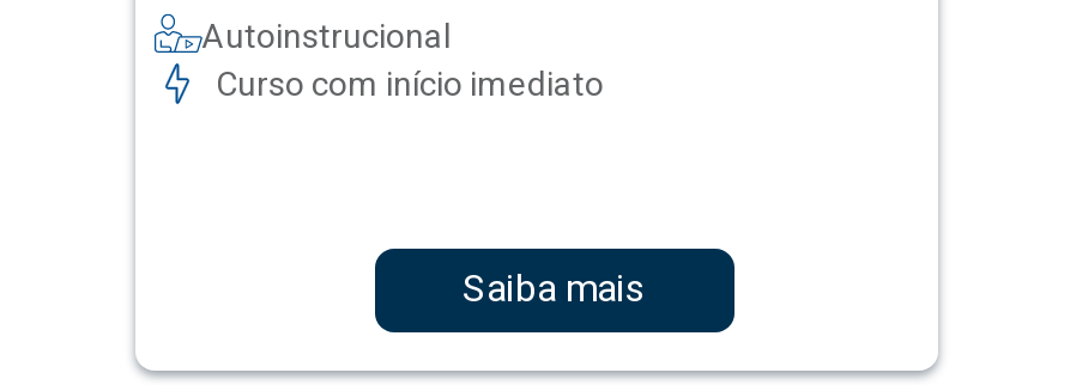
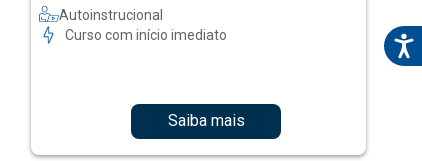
none -> [383,25,419,67] [image]

